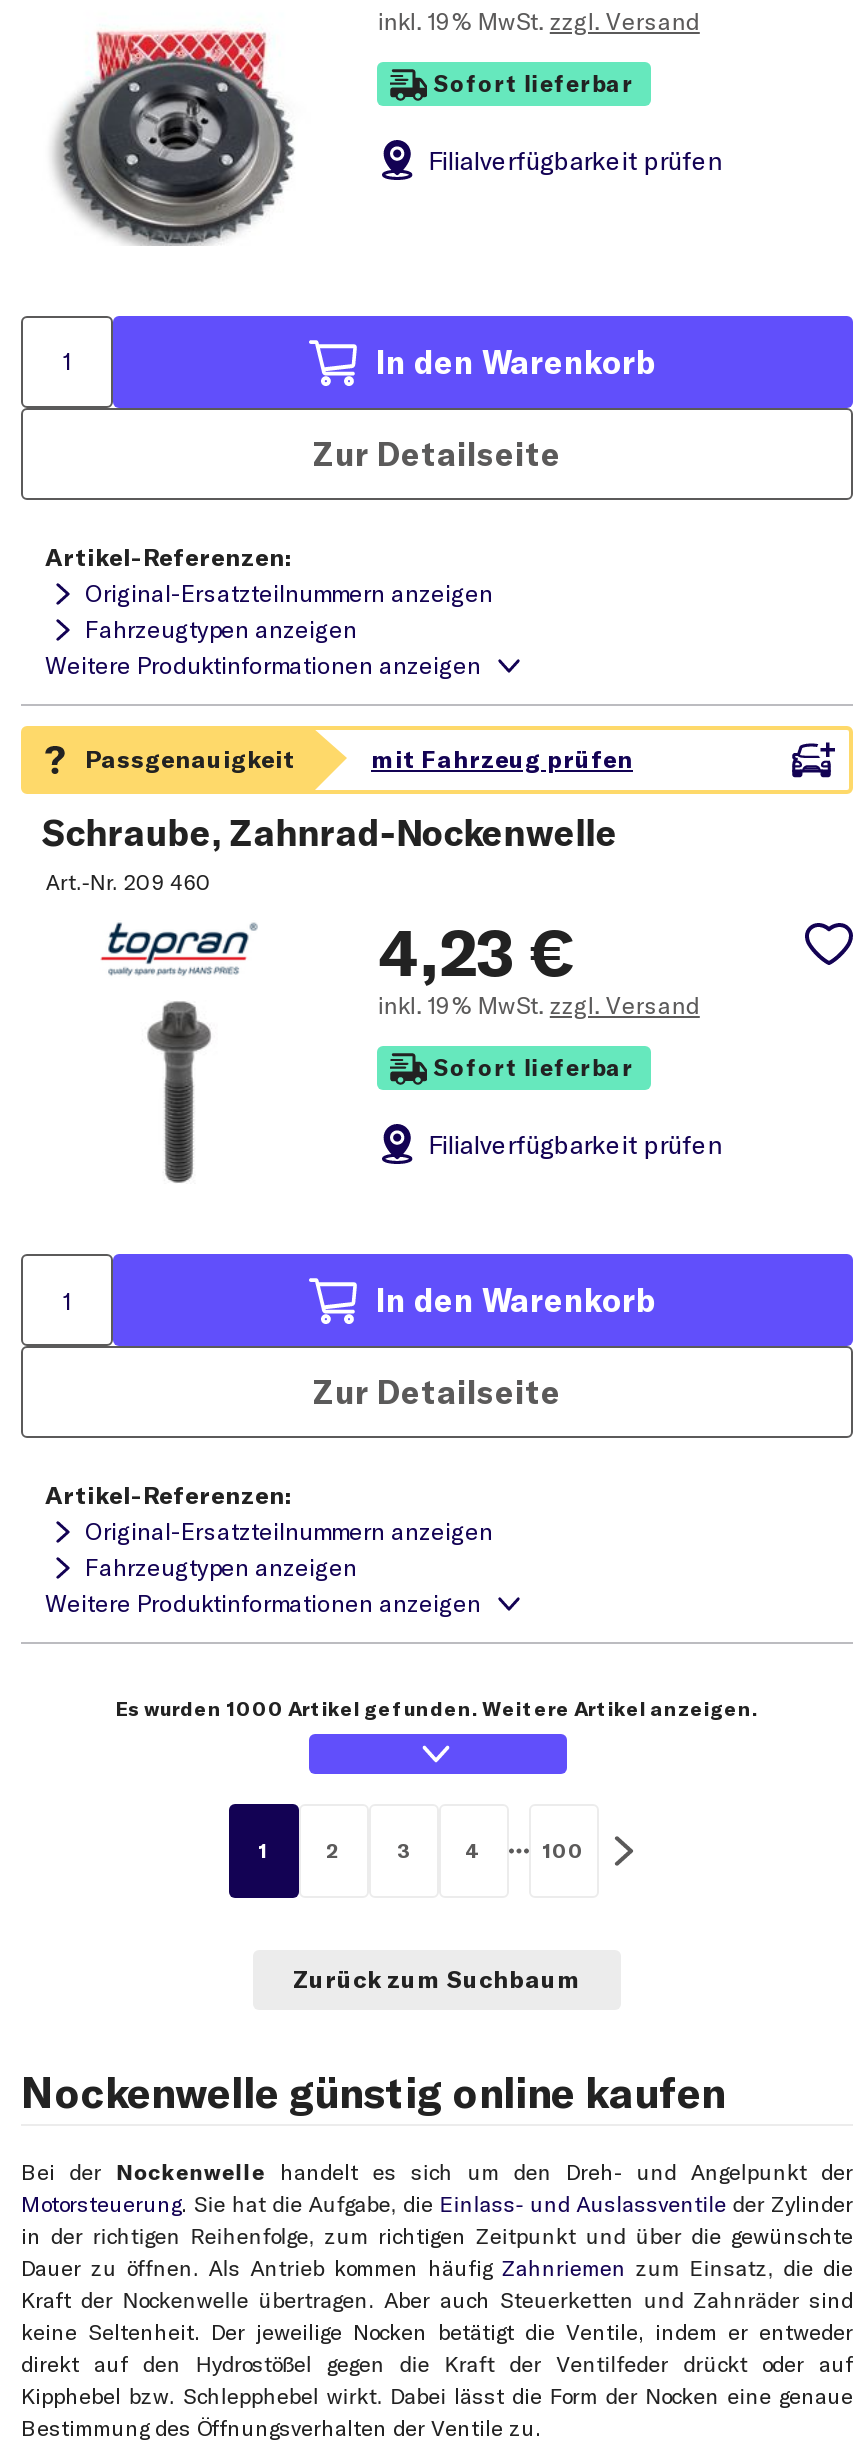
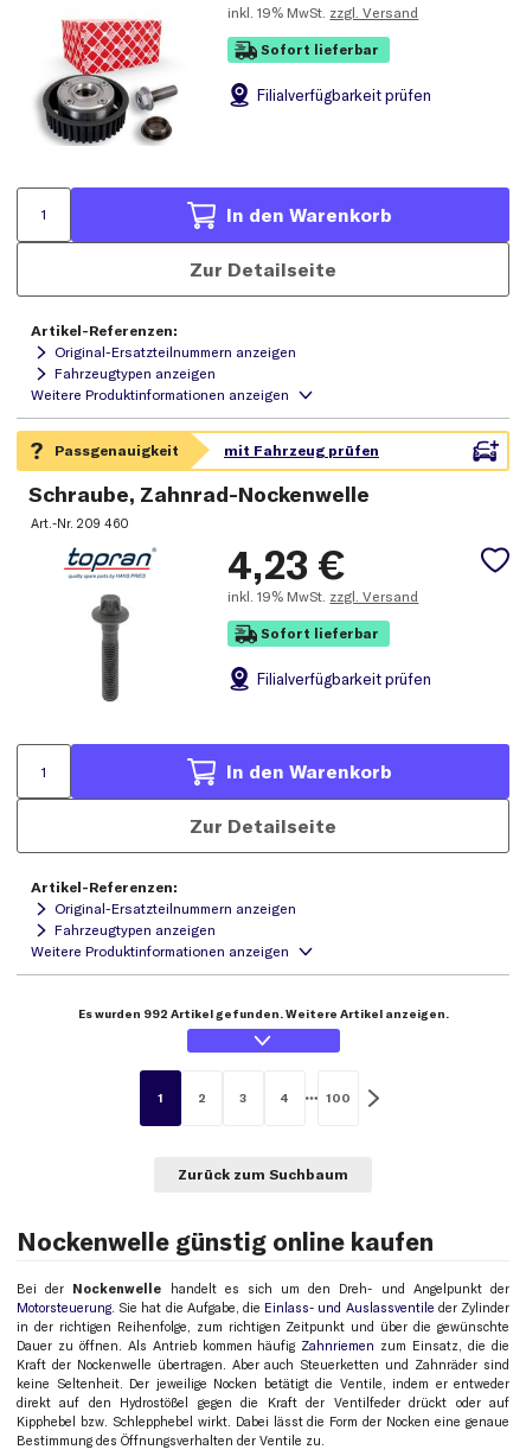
[53,54,295,248] [image] -> [37,33,177,146] [image]
[116,1697,758,1723] Es wurden 1000 Artikel gefunden. Weitere Artikel anzeigen. -> [78,1007,448,1022] Es wurden 992 Artikel gefunden. Weitere Artikel anzeigen.

